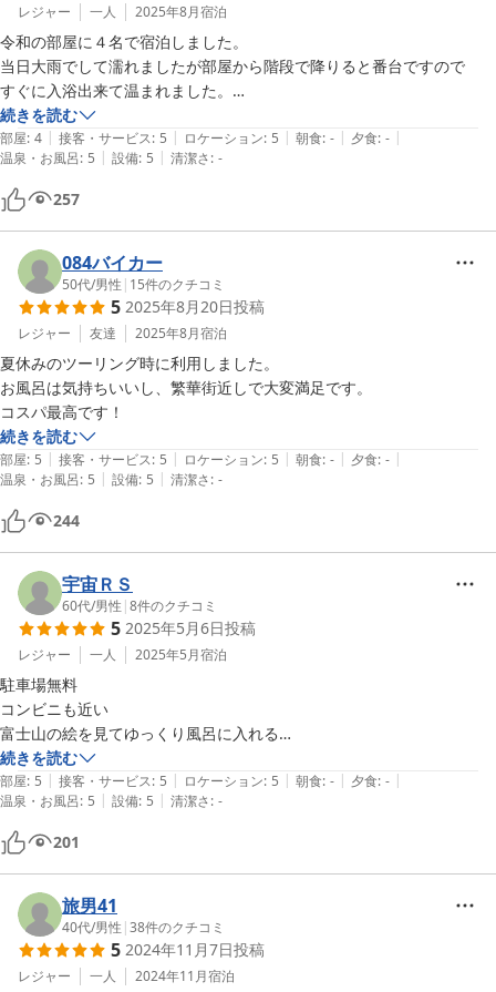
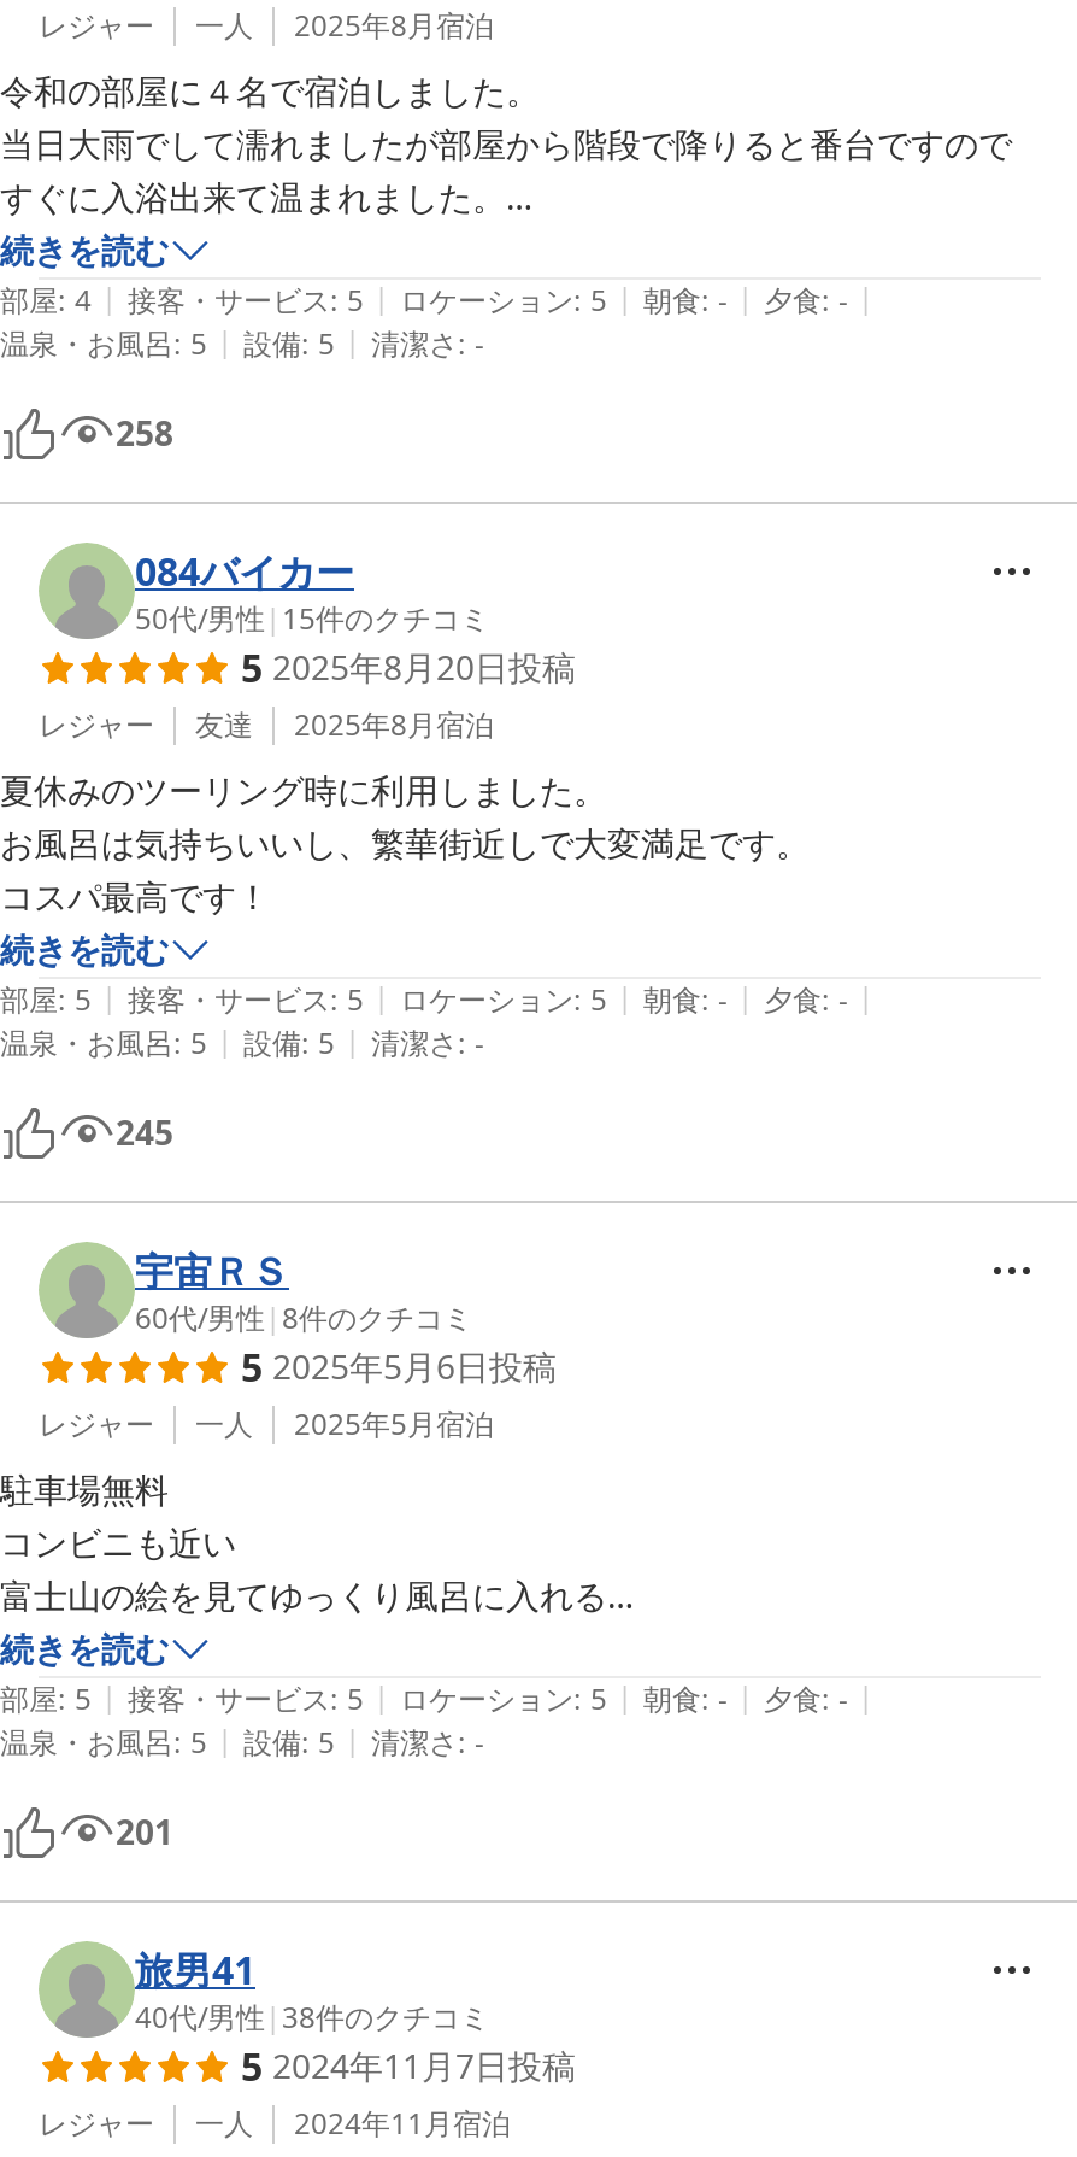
[53,188,80,209] 257 -> [116,410,173,456] 258
[53,510,80,531] 244 -> [116,1109,173,1155] 245

